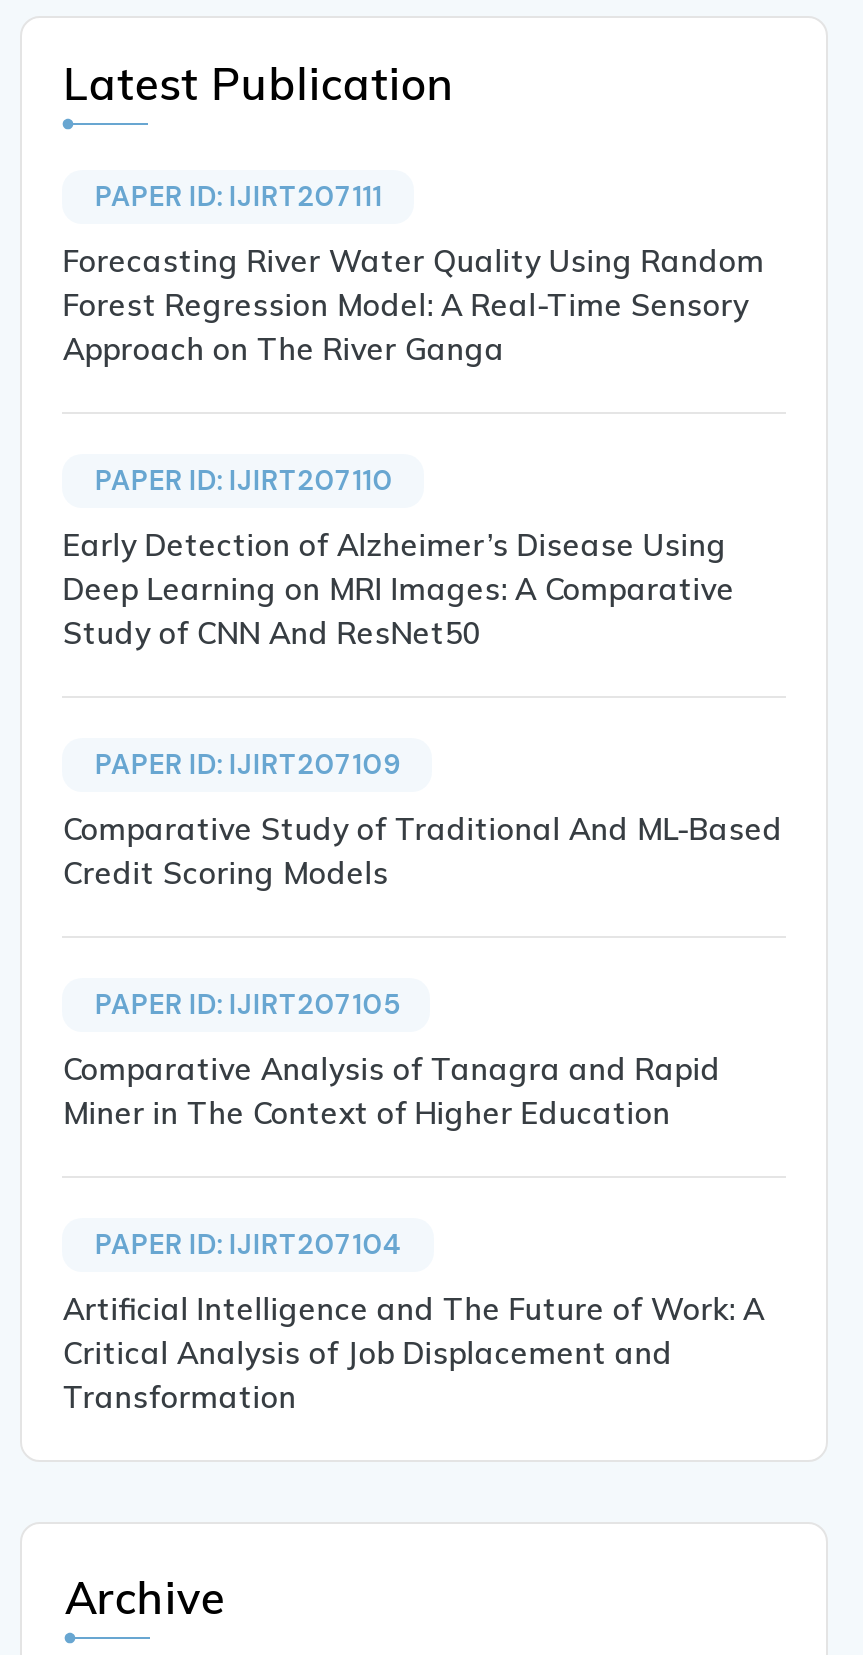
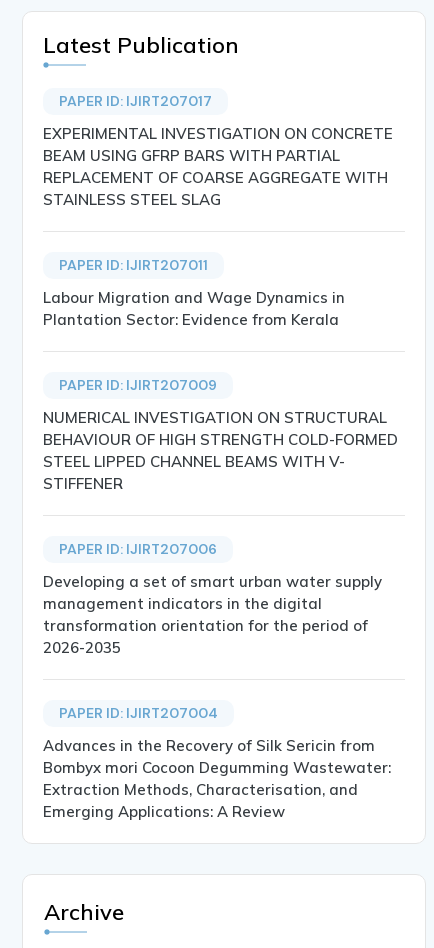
[95,177,383,213] PAPER ID: IJIRT207111 -> [59,92,212,110] PAPER ID: IJIRT207017
[63,241,765,367] Forecasting River Water Quality Using Random | Forest Regression Model: A Real-Time Sensory | Approach on The River Ganga -> [43,124,393,209] EXPERIMENTAL INVESTIGATION ON CONCRETE | BEAM USING GFRP BARS WITH PARTIAL | REPLACEMENT OF COARSE AGGREGATE WITH | STAINLESS STEEL SLAG
[95,461,393,497] PAPER ID: IJIRT207110 -> [59,256,208,274] PAPER ID: IJIRT207011
[63,525,735,651] Early Detection of Alzheimer’s Disease Using | Deep Learning on MRI Images: A Comparative | Study of CNN And ResNet50 -> [43,288,345,329] Labour Migration and Wage Dynamics in | Plantation Sector: Evidence from Kerala
[95,745,401,781] PAPER ID: IJIRT207109 -> [59,376,217,394] PAPER ID: IJIRT207009
[63,809,783,891] Comparative Study of Traditional And ML-Based | Credit Scoring Models -> [43,408,398,493] NUMERICAL INVESTIGATION ON STRUCTURAL | BEHAVIOUR OF HIGH STRENGTH COLD-FORMED | STEEL LIPPED CHANNEL BEAMS WITH V- | STIFFENER
[95,985,399,1021] PAPER ID: IJIRT207105 -> [59,540,217,558] PAPER ID: IJIRT207006
[63,1049,721,1131] Comparative Analysis of Tanagra and Rapid | Miner in The Context of Higher Education -> [43,572,382,657] Developing a set of smart urban water supply | management indicators in the digital | transformation orientation for the period of | 2026-2035
[95,1225,403,1261] PAPER ID: IJIRT207104 -> [59,704,218,722] PAPER ID: IJIRT207004
[63,1289,765,1415] Artificial Intelligence and The Future of Work: A | Critical Analysis of Job Displacement and | Transformation -> [43,736,391,821] Advances in the Recovery of Silk Sericin from | Bombyx mori Cocoon Degumming Wastewater: | Extraction Methods, Characterisation, and | Emerging Applications: A Review

